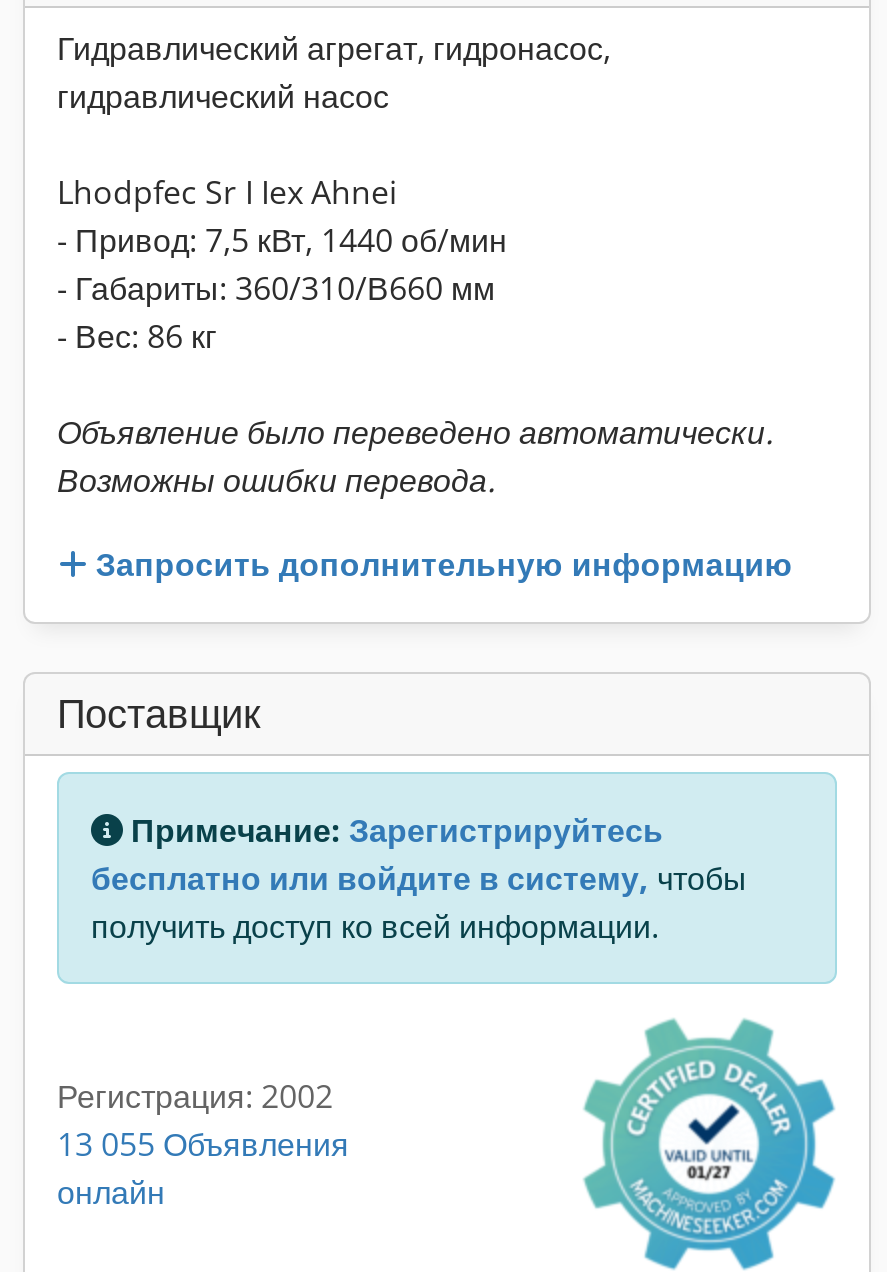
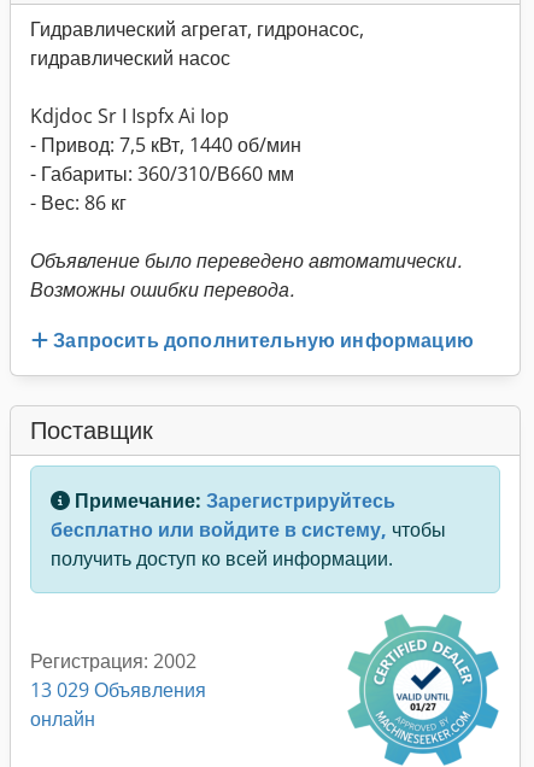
[57,170,397,214] Lhodpfec Sr I Iex Ahnei -> [30,103,229,129] Kdjdoc Sr I Ispfx Ai Iop
[57,1121,349,1165] 13 055 Объявления -> [30,676,206,703] 13 029 Объявления

